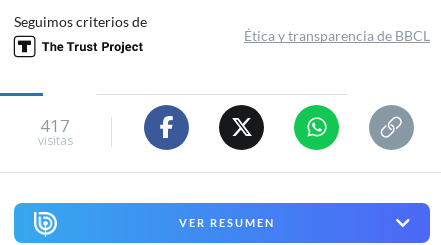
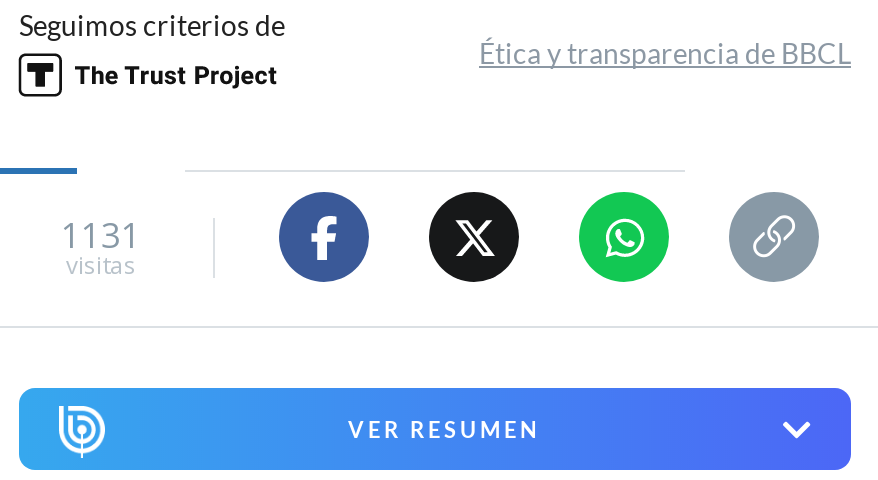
[40,114,70,137] 417 -> [61,212,141,258] 1131

